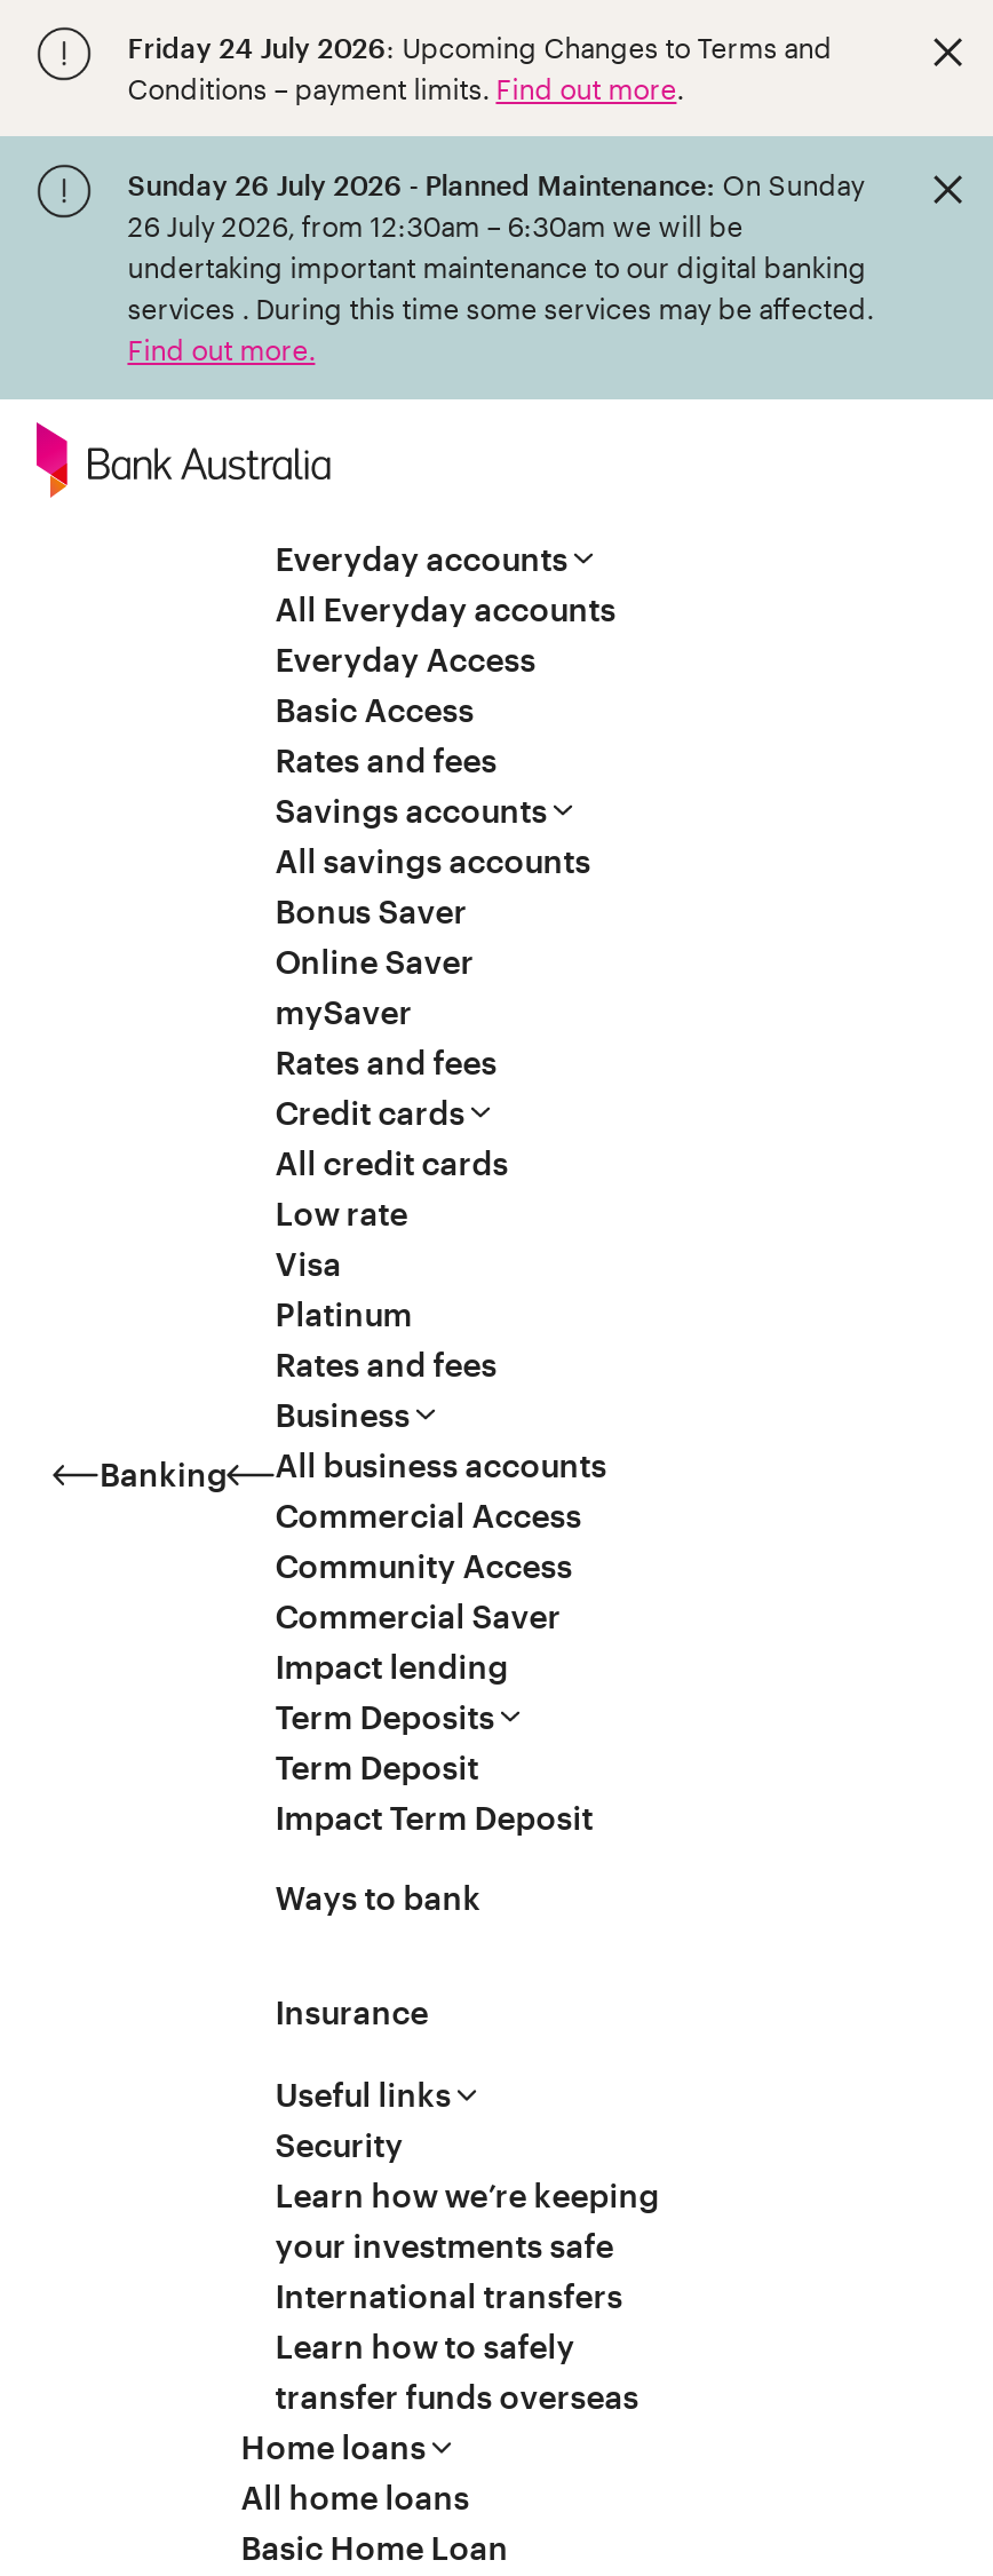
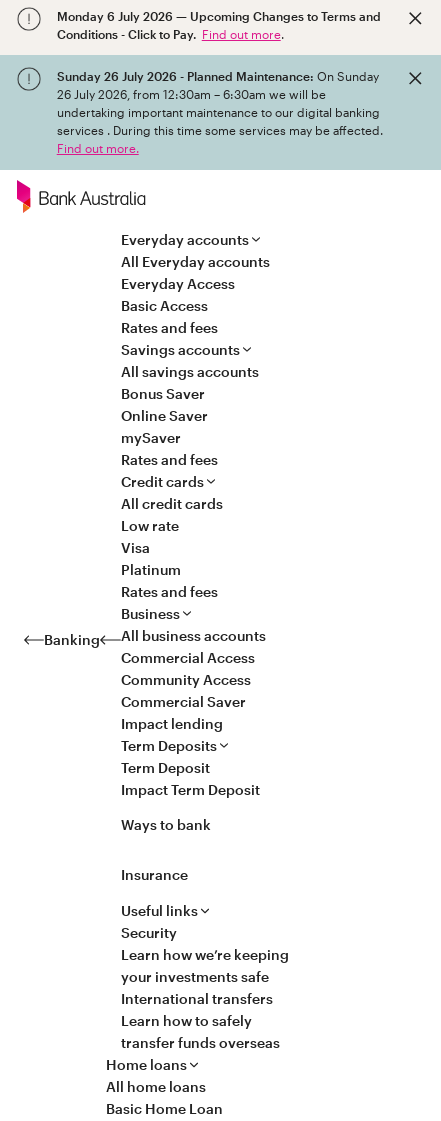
[127,31,832,104] Friday 24 July 2026: Upcoming Changes to Terms and | Conditions – payment limits. Find out more. -> [57,9,381,41] Monday 6 July 2026 — Upcoming Changes to Terms and | Conditions - Click to Pay. Find out more.

